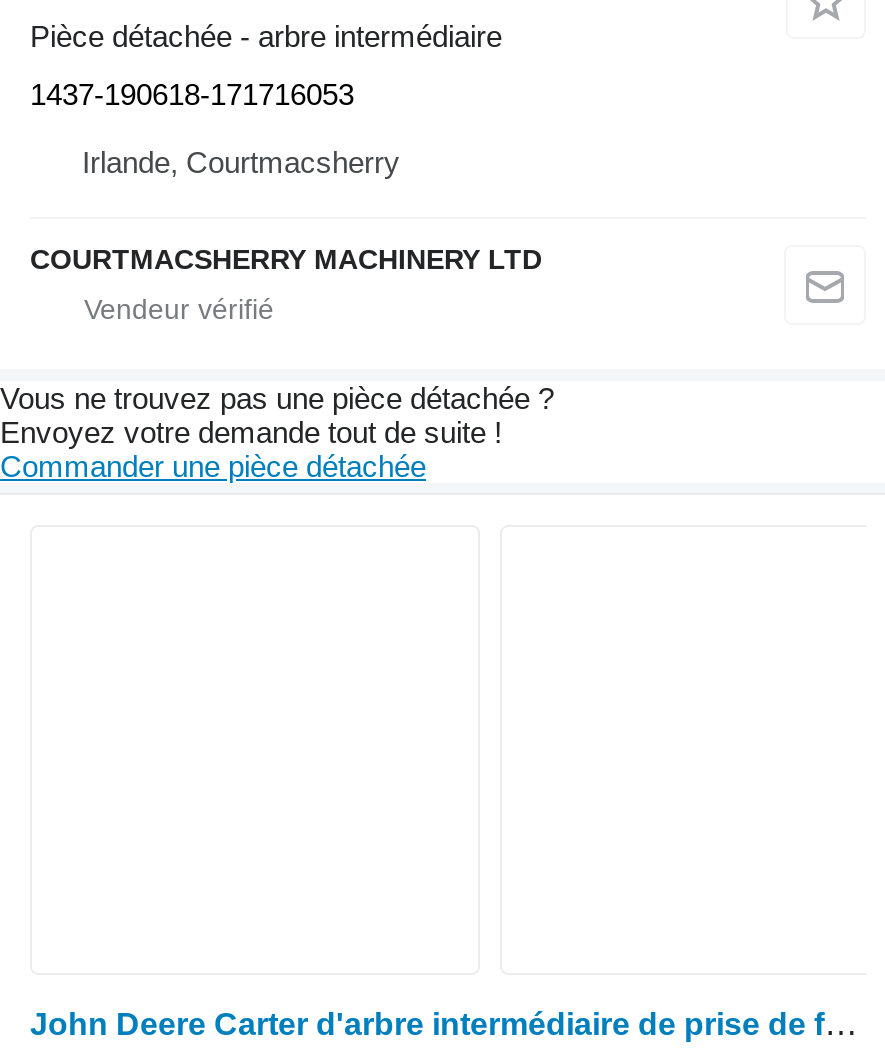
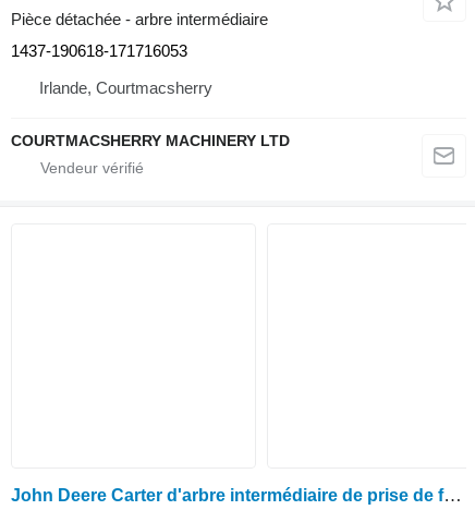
[0,380,554,482] Vous ne trouvez pas une pièce détachée ? | Envoyez votre demande tout de suite ! | Commander une pièce détachée -> none

